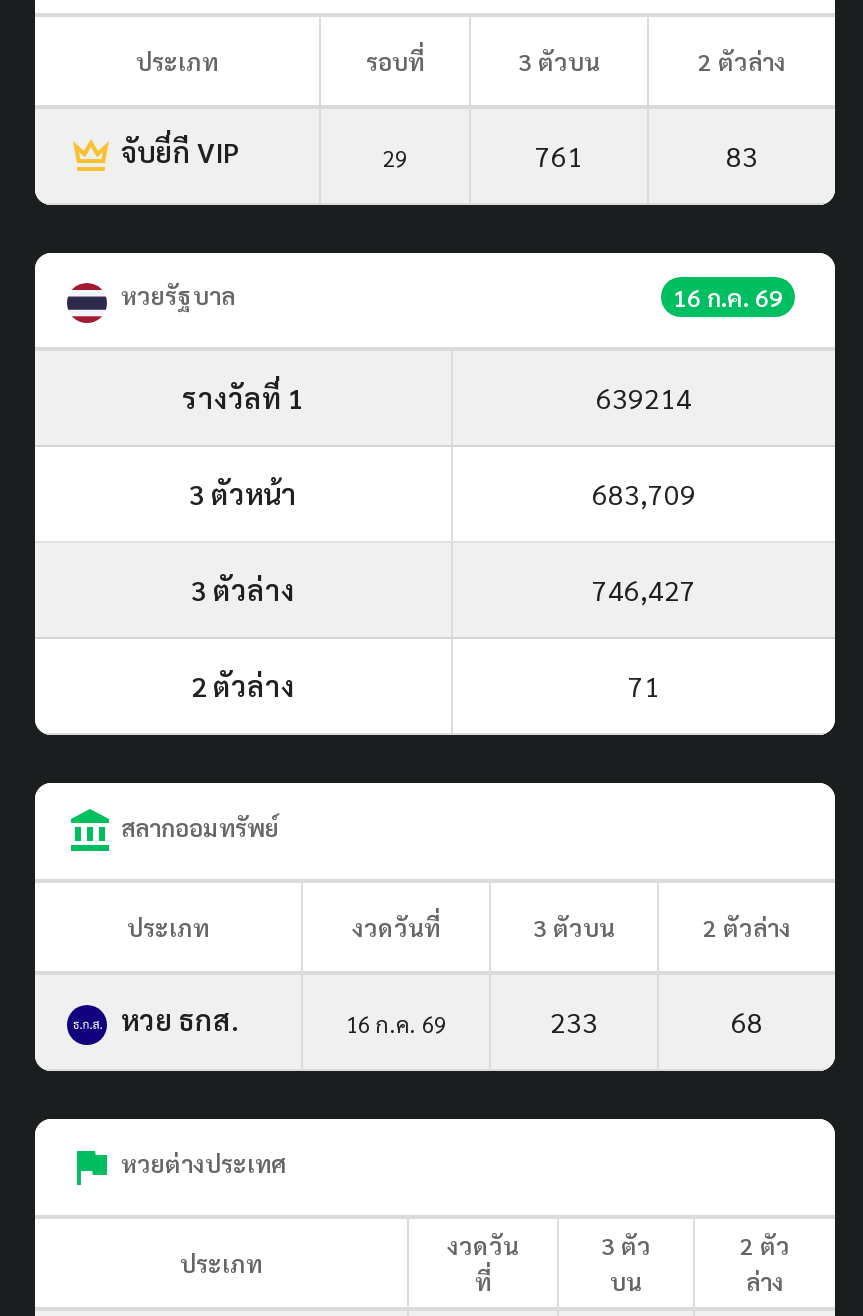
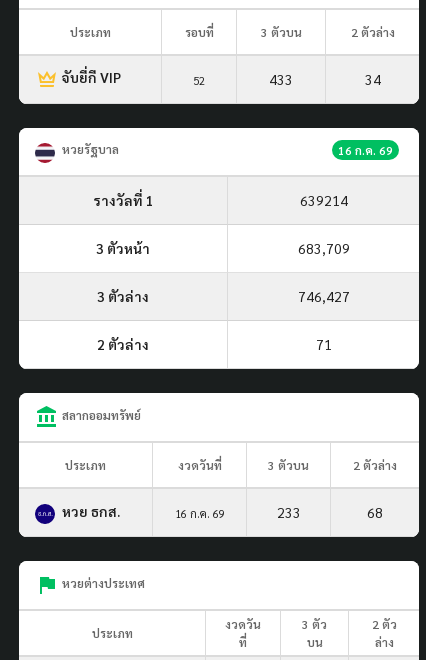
[383,143,407,173] 29 -> [193,73,205,88] 52
[535,137,583,173] 761 -> [269,70,293,88] 433
[726,137,758,173] 83 -> [364,70,380,88] 34

